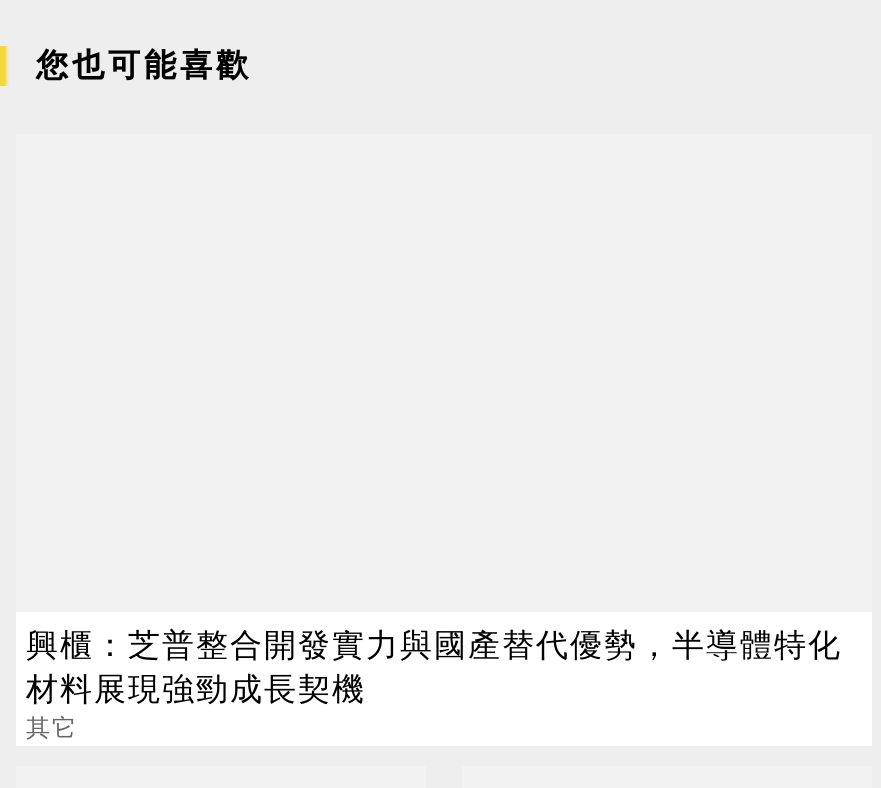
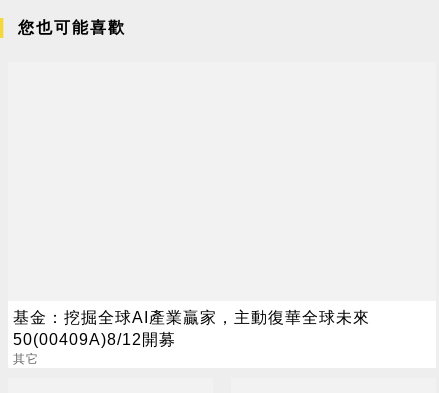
[26,627,842,707] 興櫃：芝普整合開發實力與國產替代優勢，半導體特化 | 材料展現強勁成長契機 -> [13,308,370,348] 基金：挖掘全球AI產業贏家，主動復華全球未來 | 50(00409A)8/12開募

